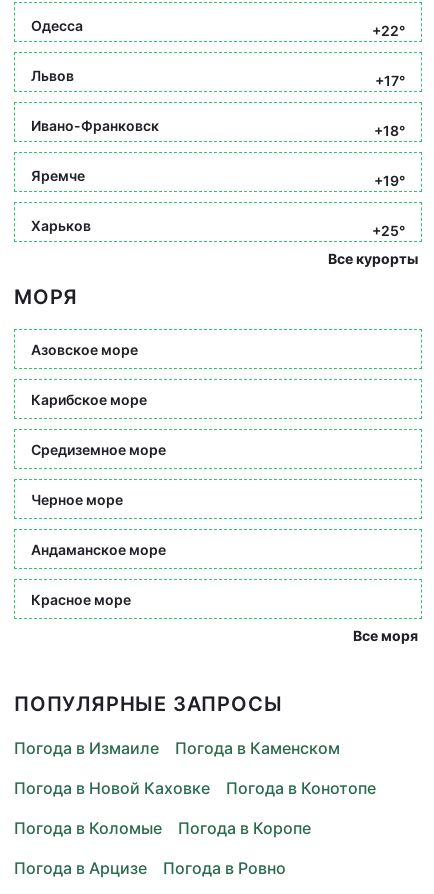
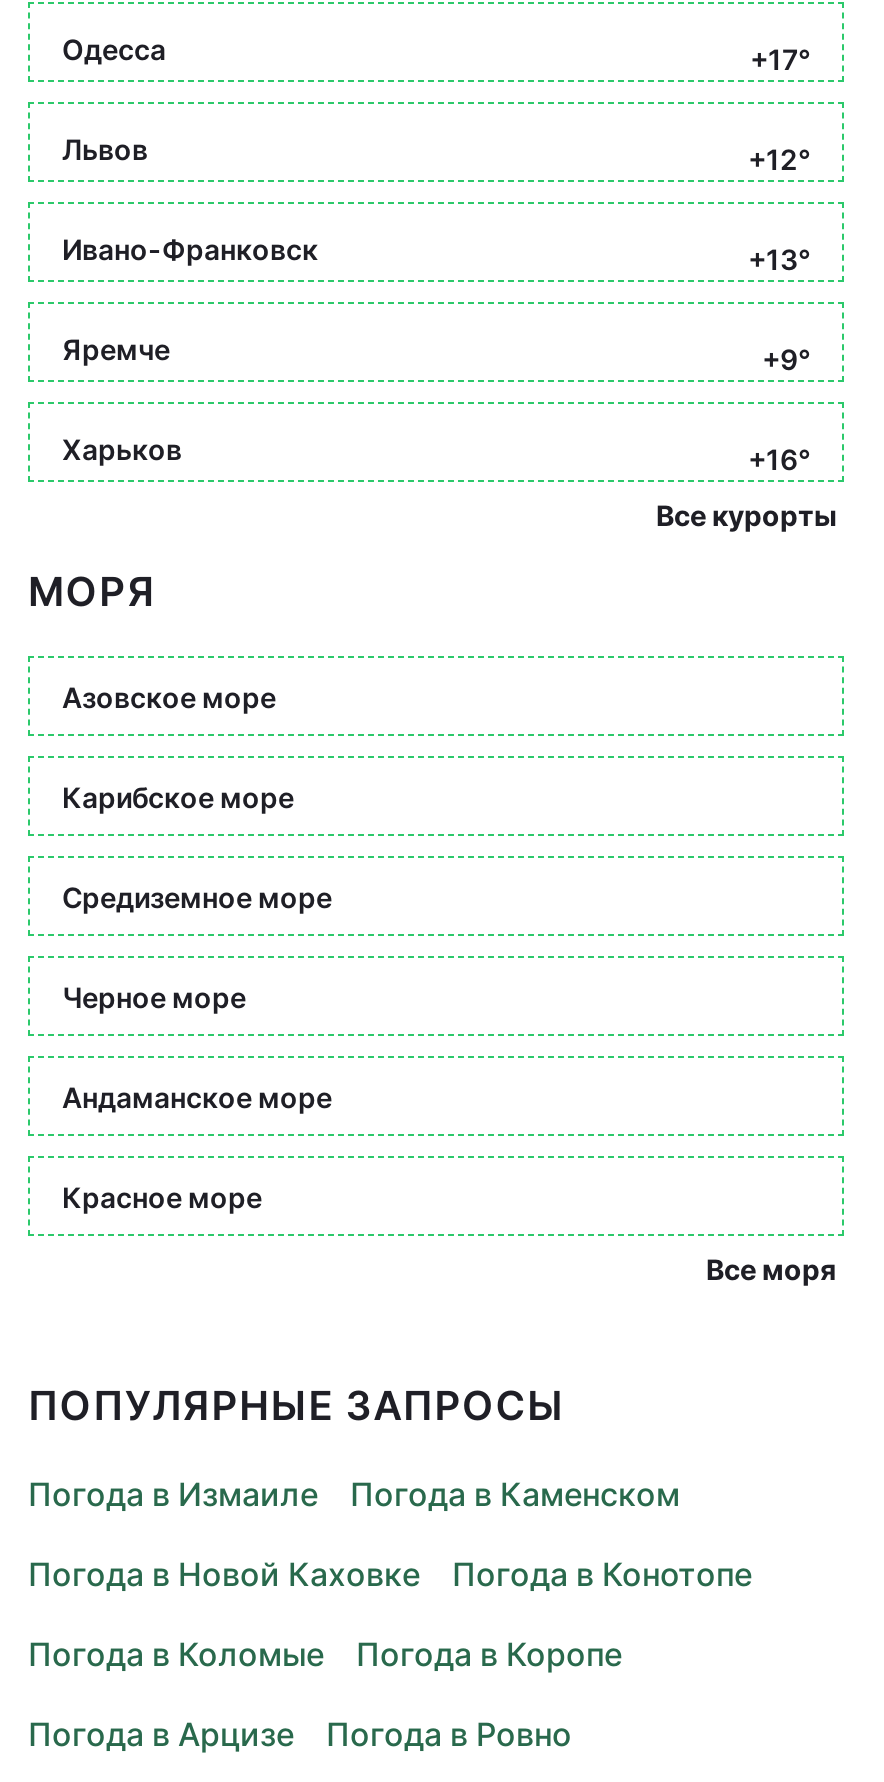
[372,22,405,39] +22° -> [750,42,810,76] +17°
[375,72,405,89] +17° -> [748,142,810,176] +12°
[374,122,405,139] +18° -> [748,242,810,276] +13°
[374,172,405,189] +19° -> [762,342,810,376] +9°
[372,222,405,239] +25° -> [748,442,810,476] +16°

